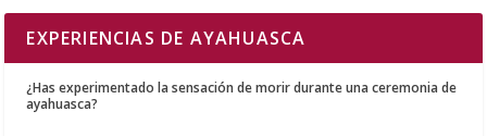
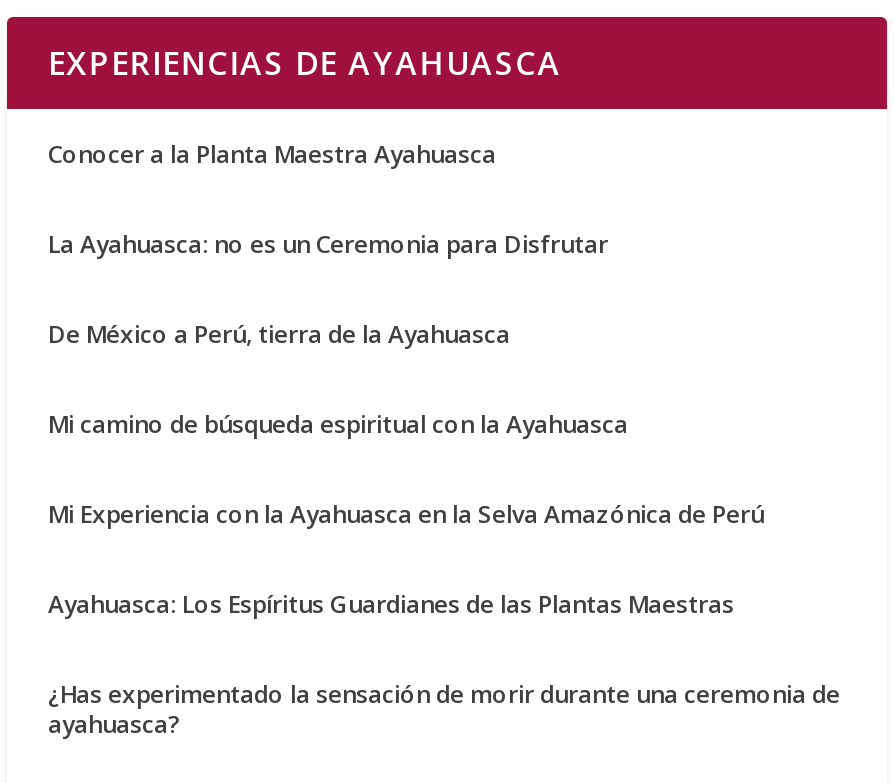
none -> [48,138,764,622] Conocer a la Planta Maestra Ayahuasca | La Ayahuasca: no es un Ceremonia para Disfrutar | De México a Perú, tierra de la Ayahuasca | Mi camino de búsqueda espiritual con la Ayahuasca | Mi Experiencia con la Ayahuasca en la Selva Amazónica de Perú | Ayahuasca: Los Espíritus Guardianes de las Plantas Maestras

